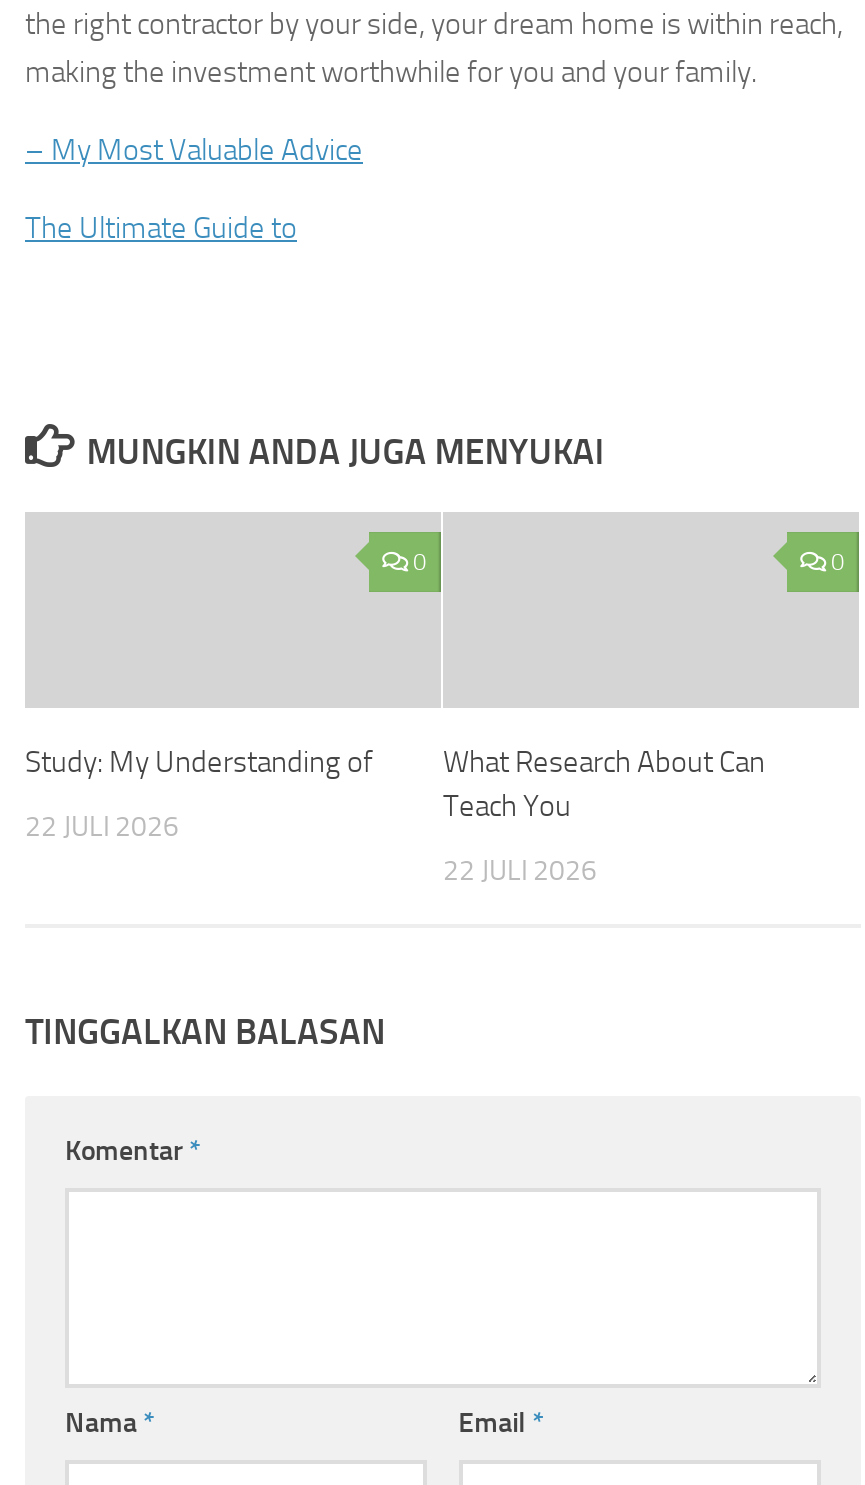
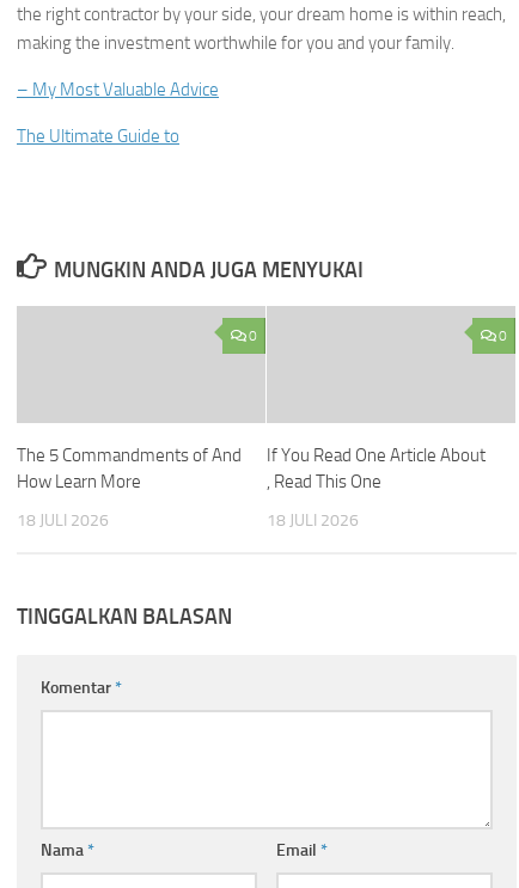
[25,744,373,780] Study: My Understanding of -> [17,445,242,492] The 5 Commandments of And | How Learn More
[443,744,765,824] What Research About Can | Teach You -> [267,445,486,492] If You Read One Article About | , Read This One
[25,810,179,844] 22 JULI 2026 -> [17,510,109,531] 18 JULI 2026
[443,854,597,888] 22 JULI 2026 -> [267,510,359,531] 18 JULI 2026

